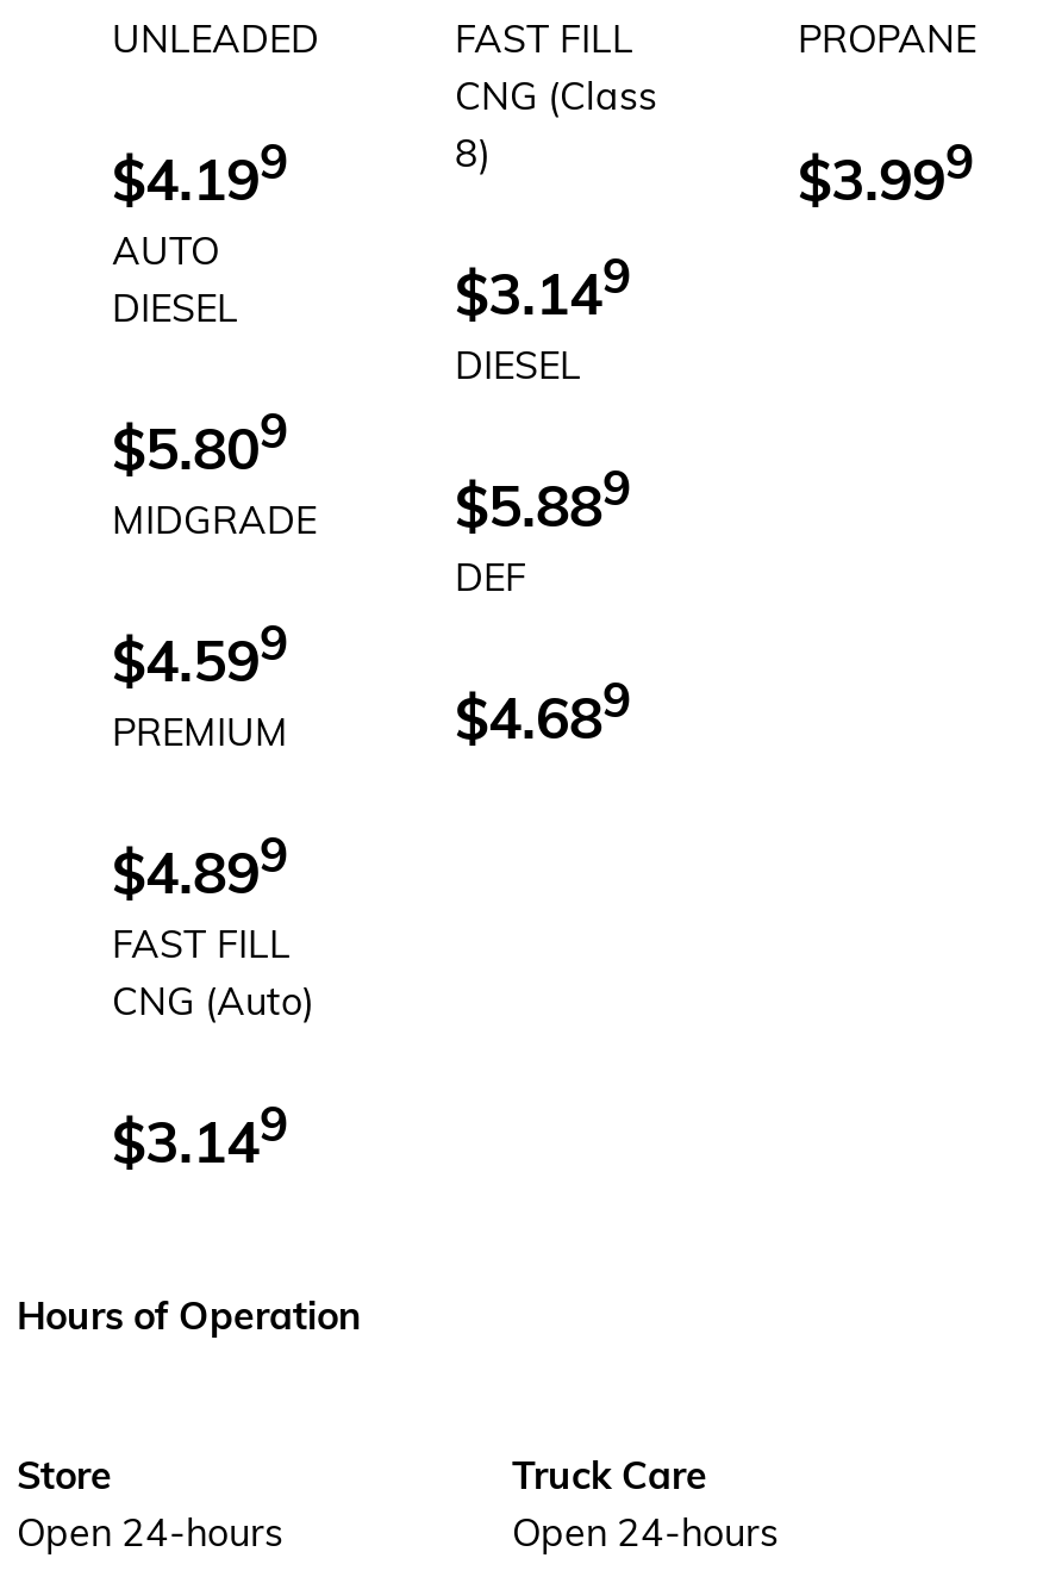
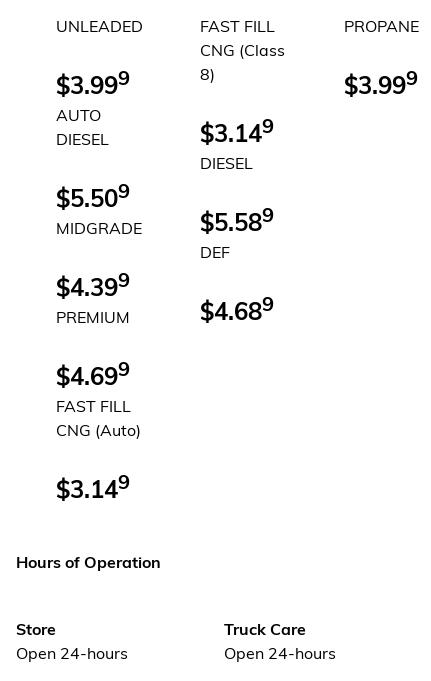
[112,127,288,217] $4.199 -> [56,63,130,101] $3.999
[112,396,288,487] $5.809 -> [56,176,130,214] $5.509
[455,453,631,544] $5.889 -> [200,200,274,238] $5.589
[112,608,288,699] $4.599 -> [56,265,130,303] $4.399
[112,820,288,911] $4.899 -> [56,354,130,392] $4.699

